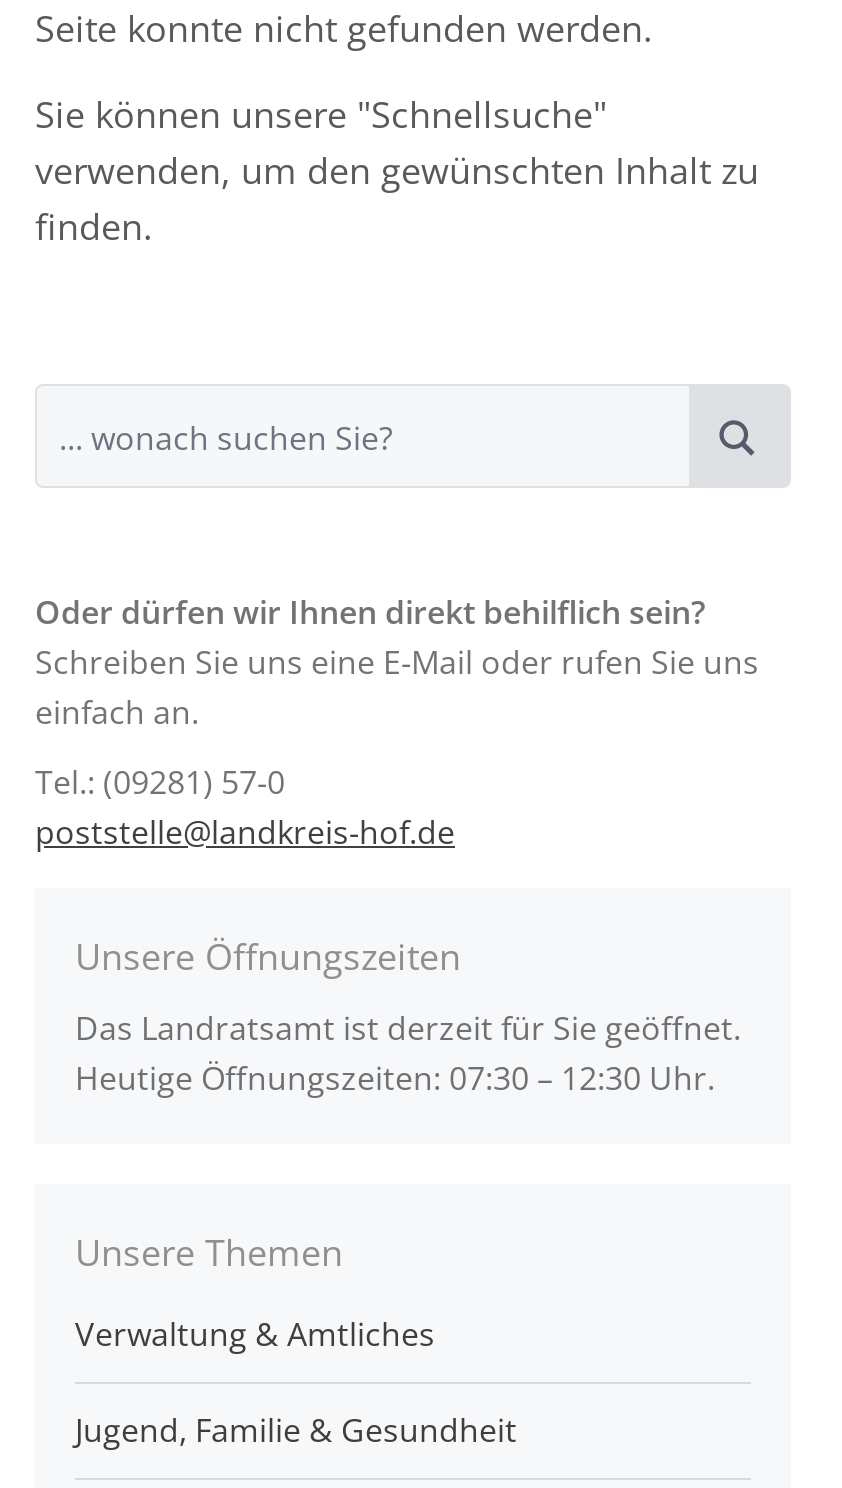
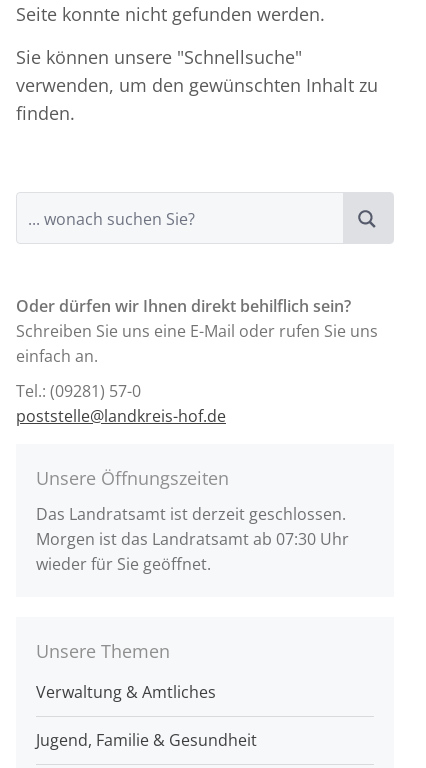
[75,1006,741,1100] Das Landratsamt ist derzeit für Sie geöffnet. | Heutige Öffnungszeiten: 07:30 – 12:30 Uhr. -> [36,503,349,575] Das Landratsamt ist derzeit geschlossen. | Morgen ist das Landratsamt ab 07:30 Uhr | wieder für Sie geöffnet.

